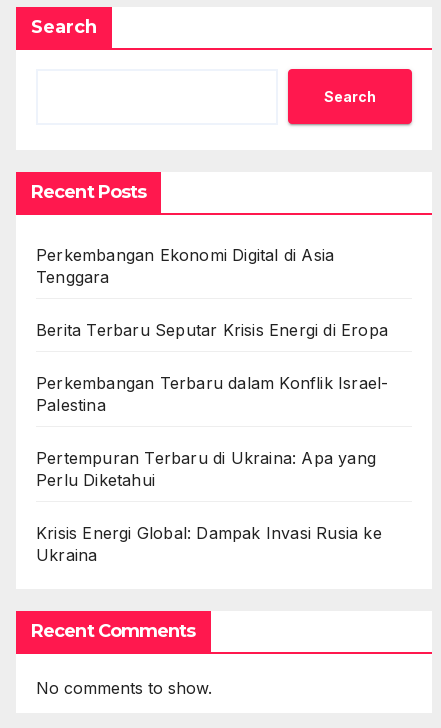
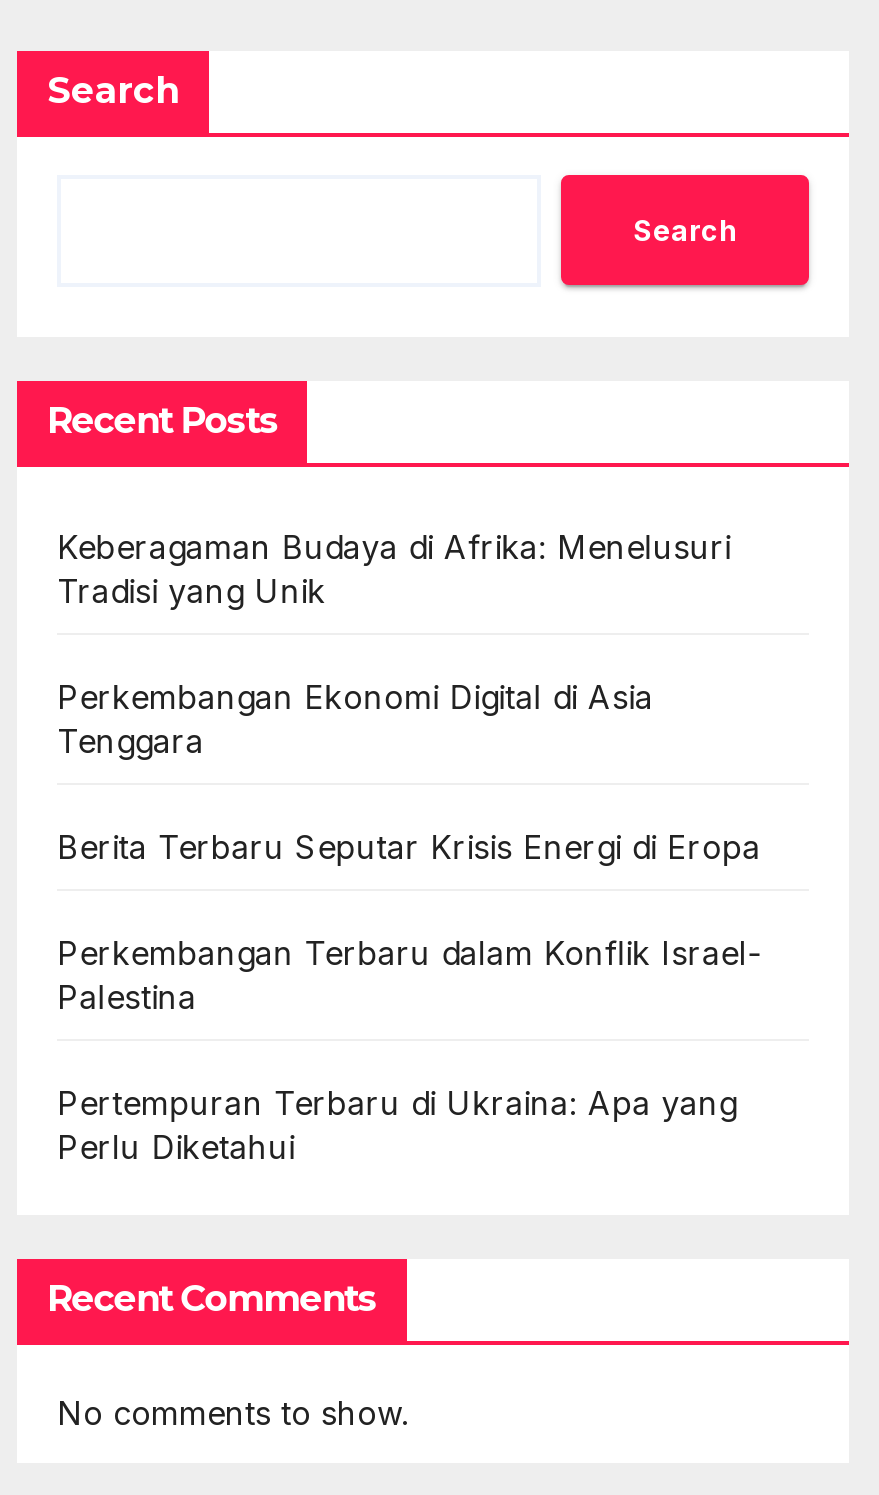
none -> [57,527,731,611] Keberagaman Budaya di Afrika: Menelusuri | Tradisi yang Unik
moved [36,245,388,490] -> [57,677,762,1167]: Perkembangan Ekonomi Digital di Asia | Tenggara | Berita Terbaru Seputar Krisis Energi di Eropa | Perkembangan Terbaru dalam Konflik Israel- | Palestina | Pertempuran Terbaru di Ukraina: Apa yang | Perlu Diketahui
[36,523,382,565] Krisis Energi Global: Dampak Invasi Rusia ke | Ukraina -> none

